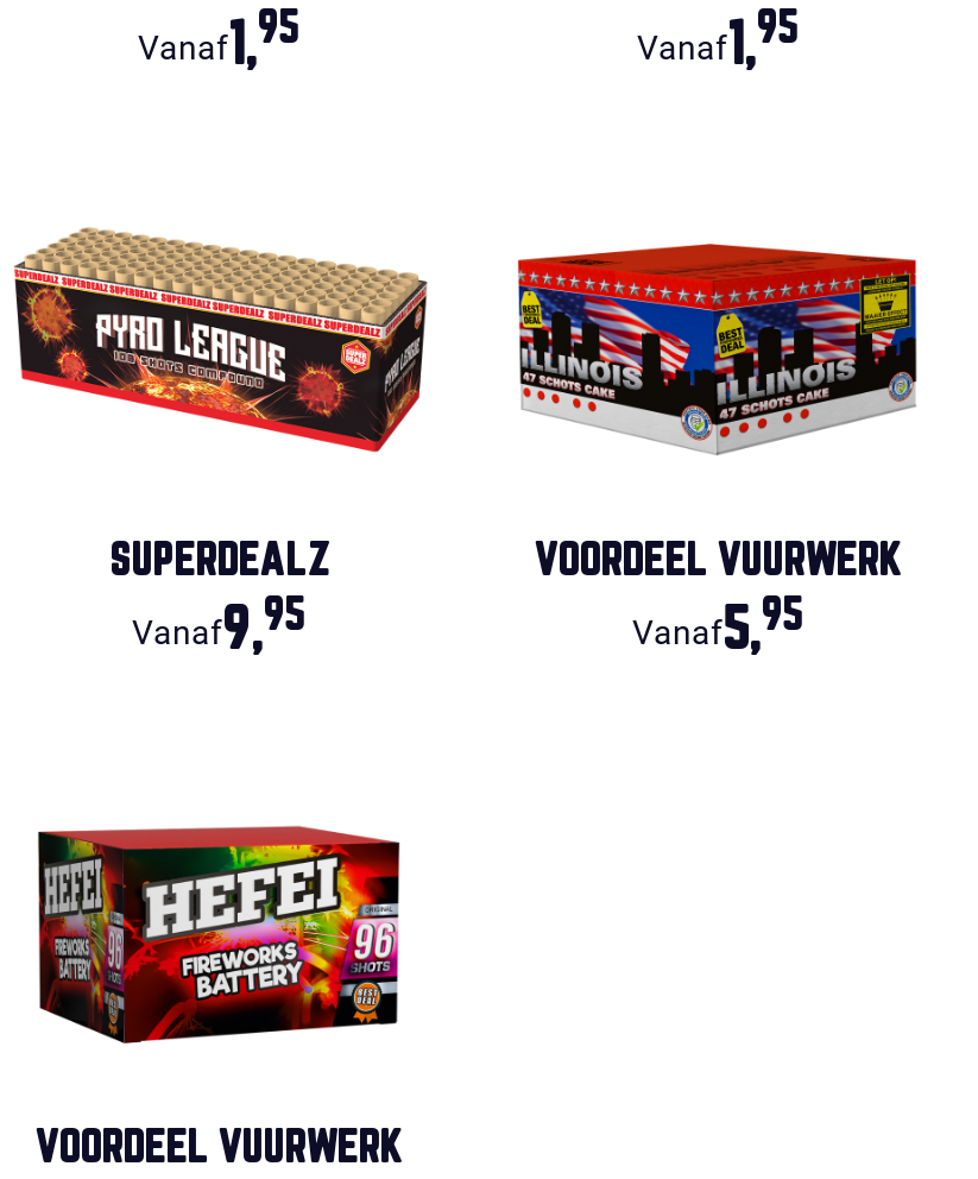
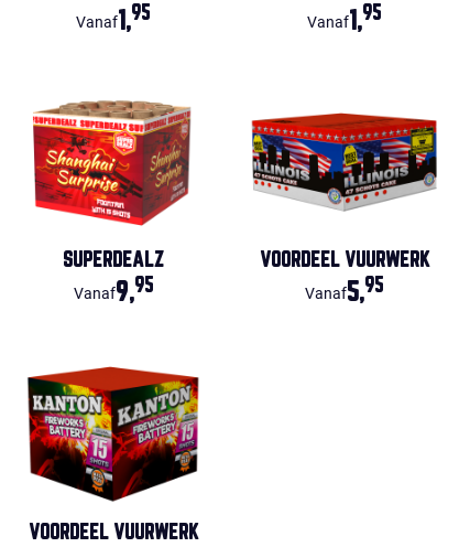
[12,216,428,485] [image] -> [19,99,209,226] [image]
[33,792,402,1079] [image] -> [26,366,199,503] [image]

